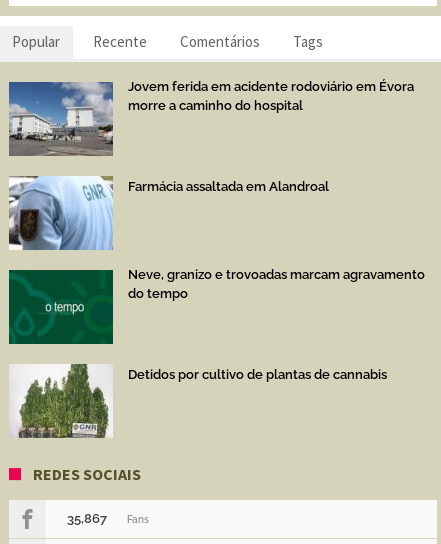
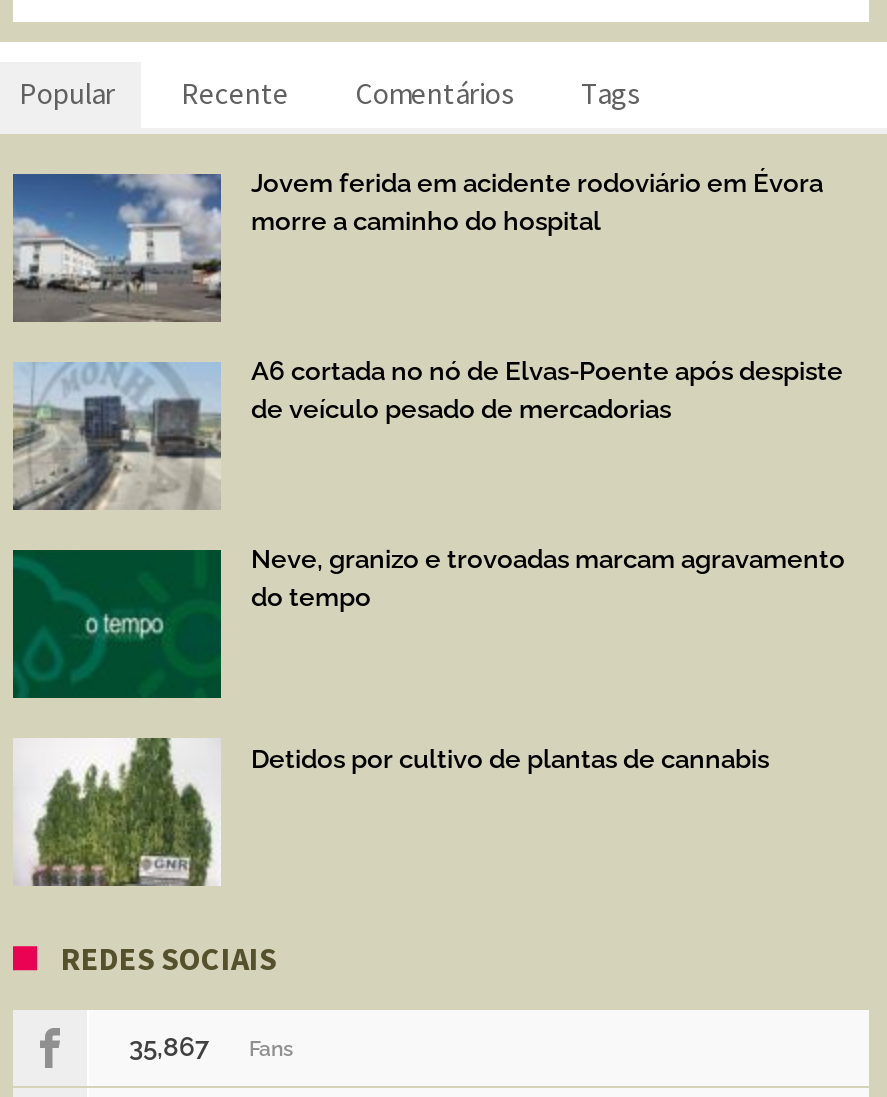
[9,175,329,251] [image] | Farmácia assaltada em Alandroal -> [11,356,843,512] [image] | A6 cortada no nó de Elvas-Poente após despiste | de veículo pesado de mercadorias

